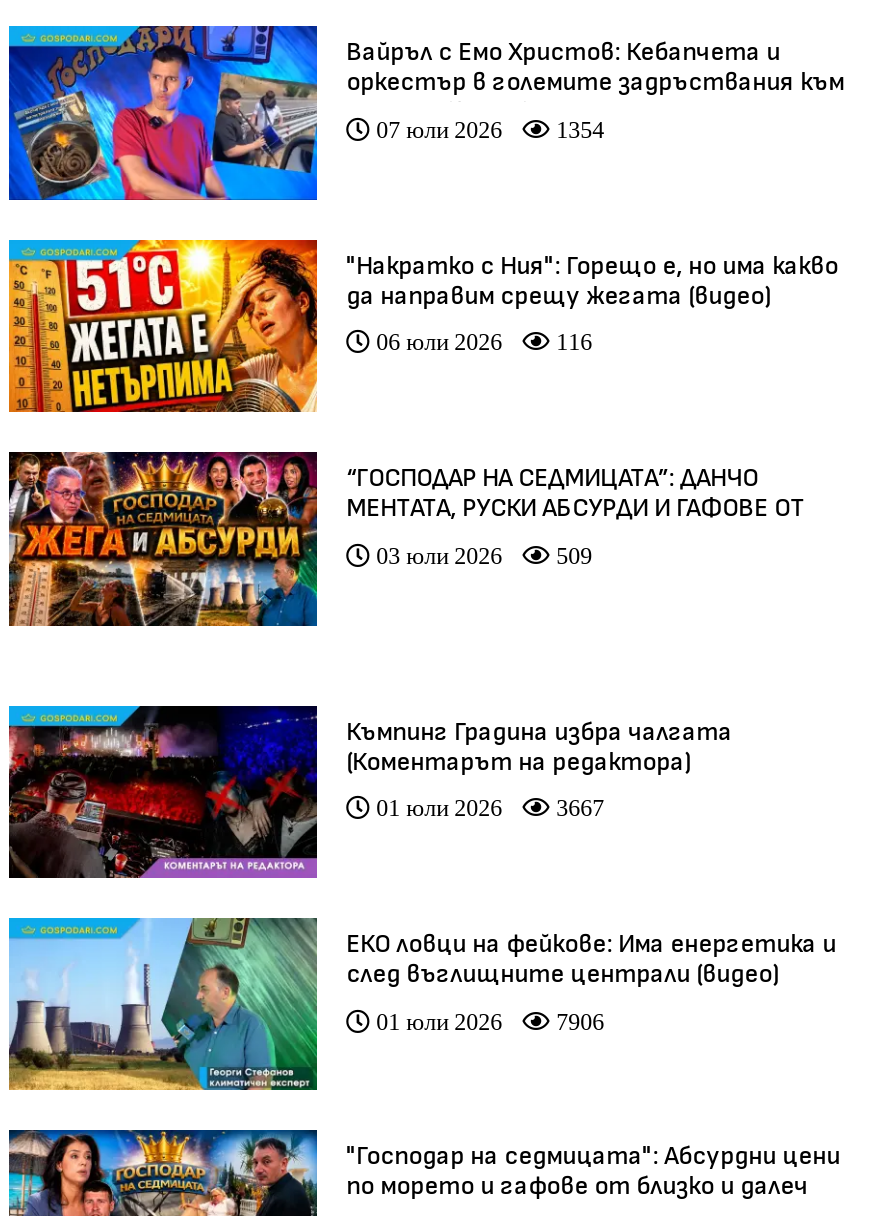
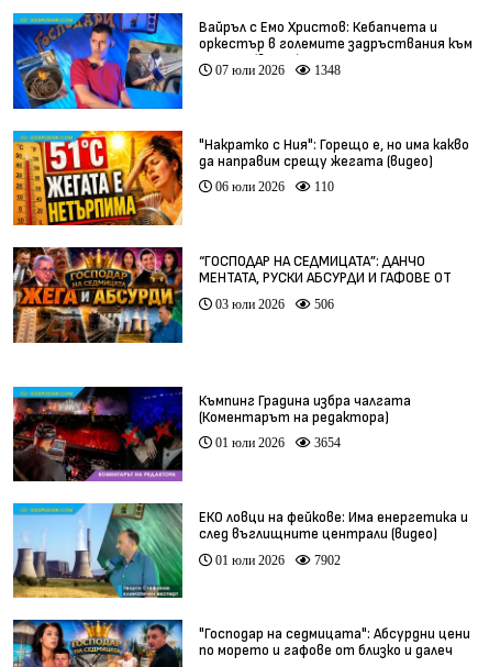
[550,116,604,142] 1354 -> [311,63,340,77] 1348
[370,329,592,355] 06 юли 2026 116 -> [212,179,334,194] 06 юли 2026 110
[550,541,592,567] 509 -> [311,296,334,311] 506
[370,794,604,820] 01 юли 2026 3667 -> [212,435,340,450] 01 юли 2026 3654
[370,1007,604,1033] 01 юли 2026 7906 -> [212,552,340,566] 01 юли 2026 7902

